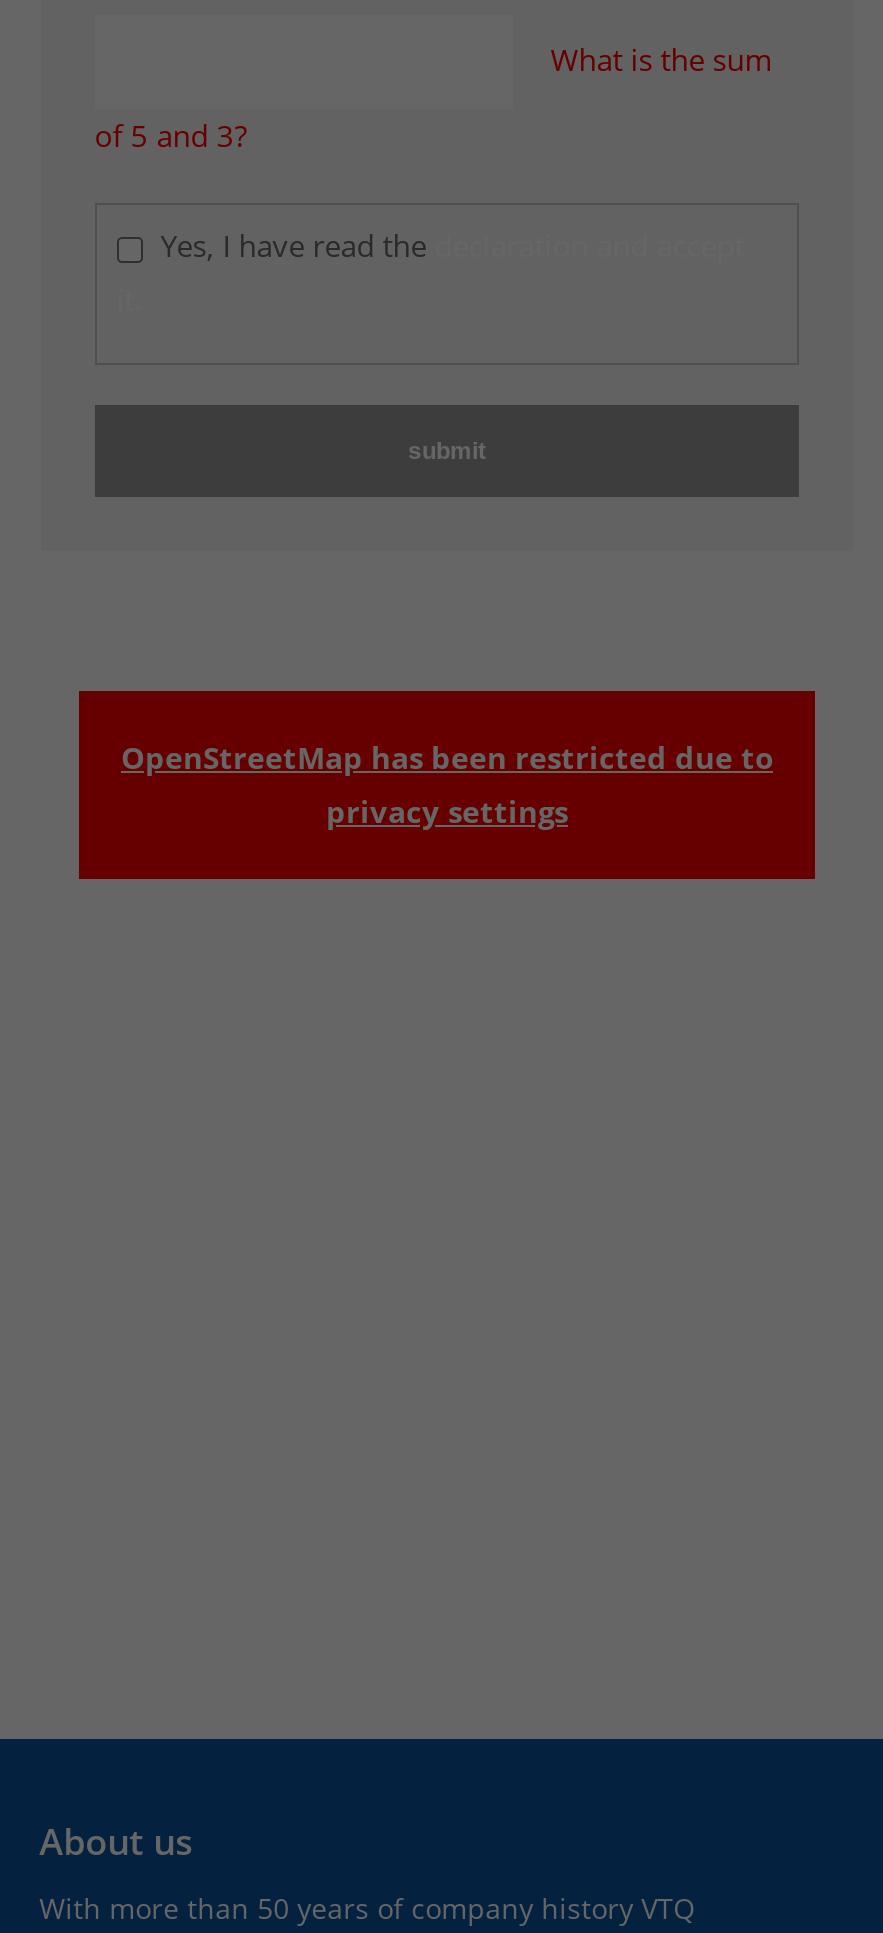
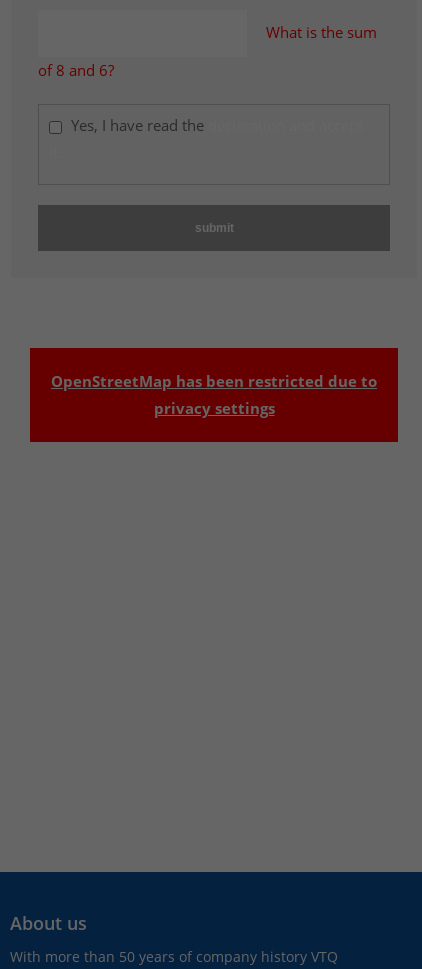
[94,115,246,155] of 5 and 3? -> [38,60,114,80] of 8 and 6?

